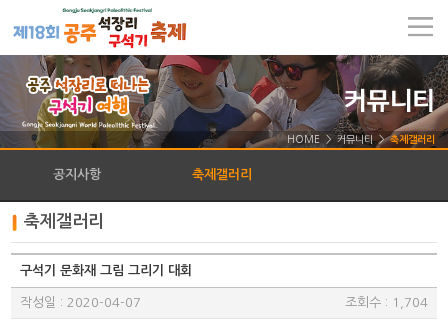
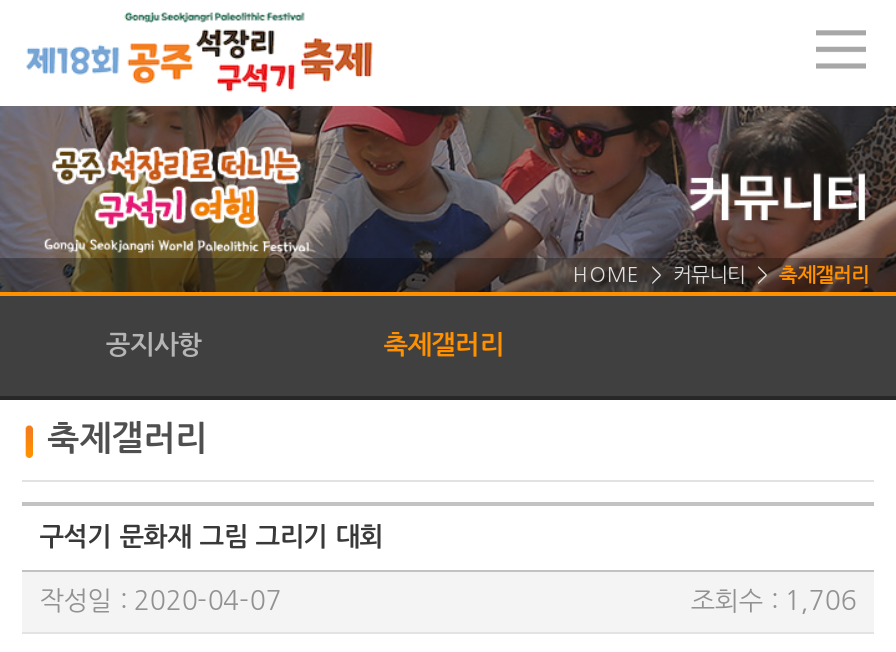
[345,296,428,309] 조회수 : 1,704 -> [691,589,857,615] 조회수 : 1,706

